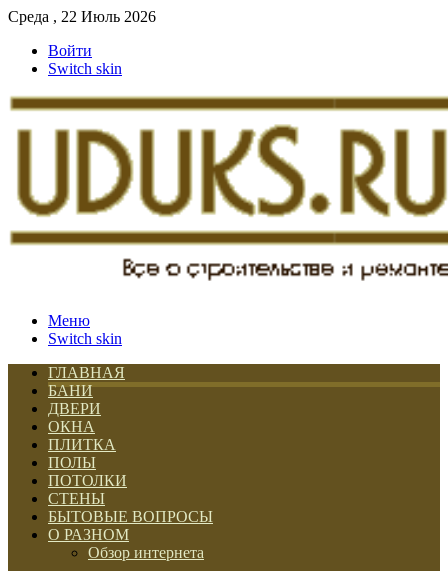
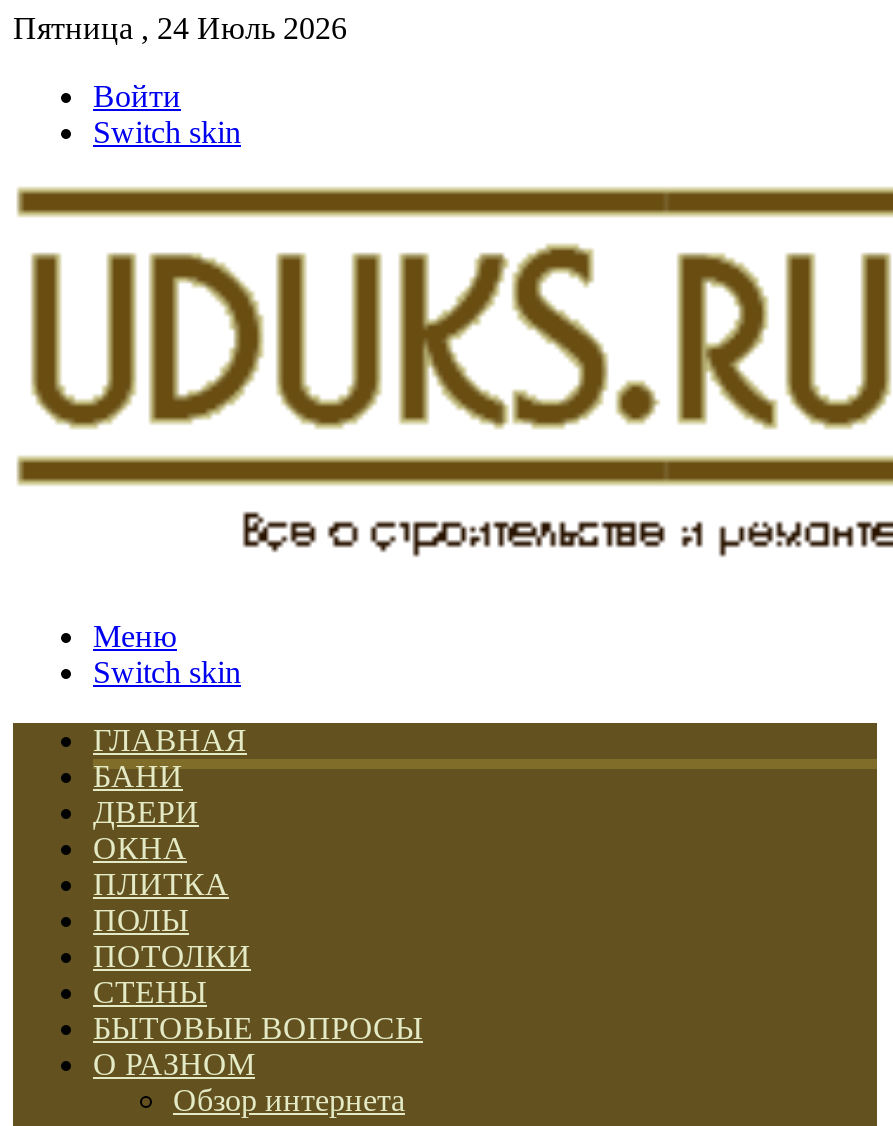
[8,8,156,25] Среда , 22 Июль 2026 -> [13,11,347,45] Пятница , 24 Июль 2026

